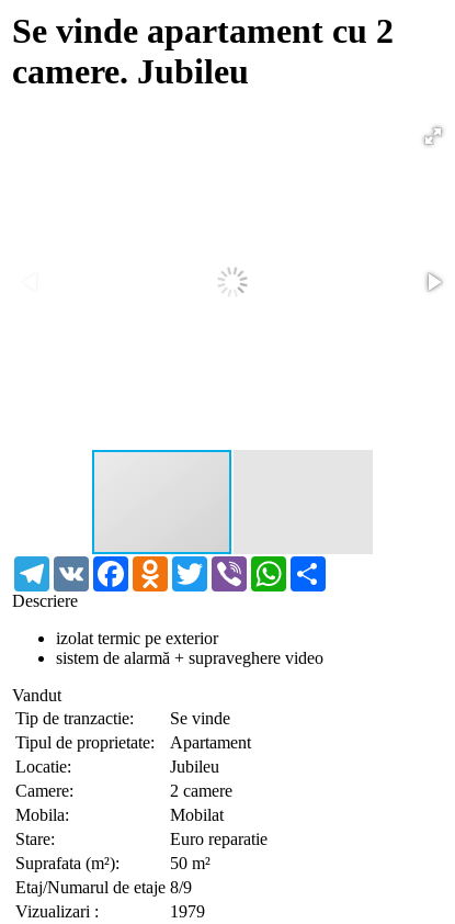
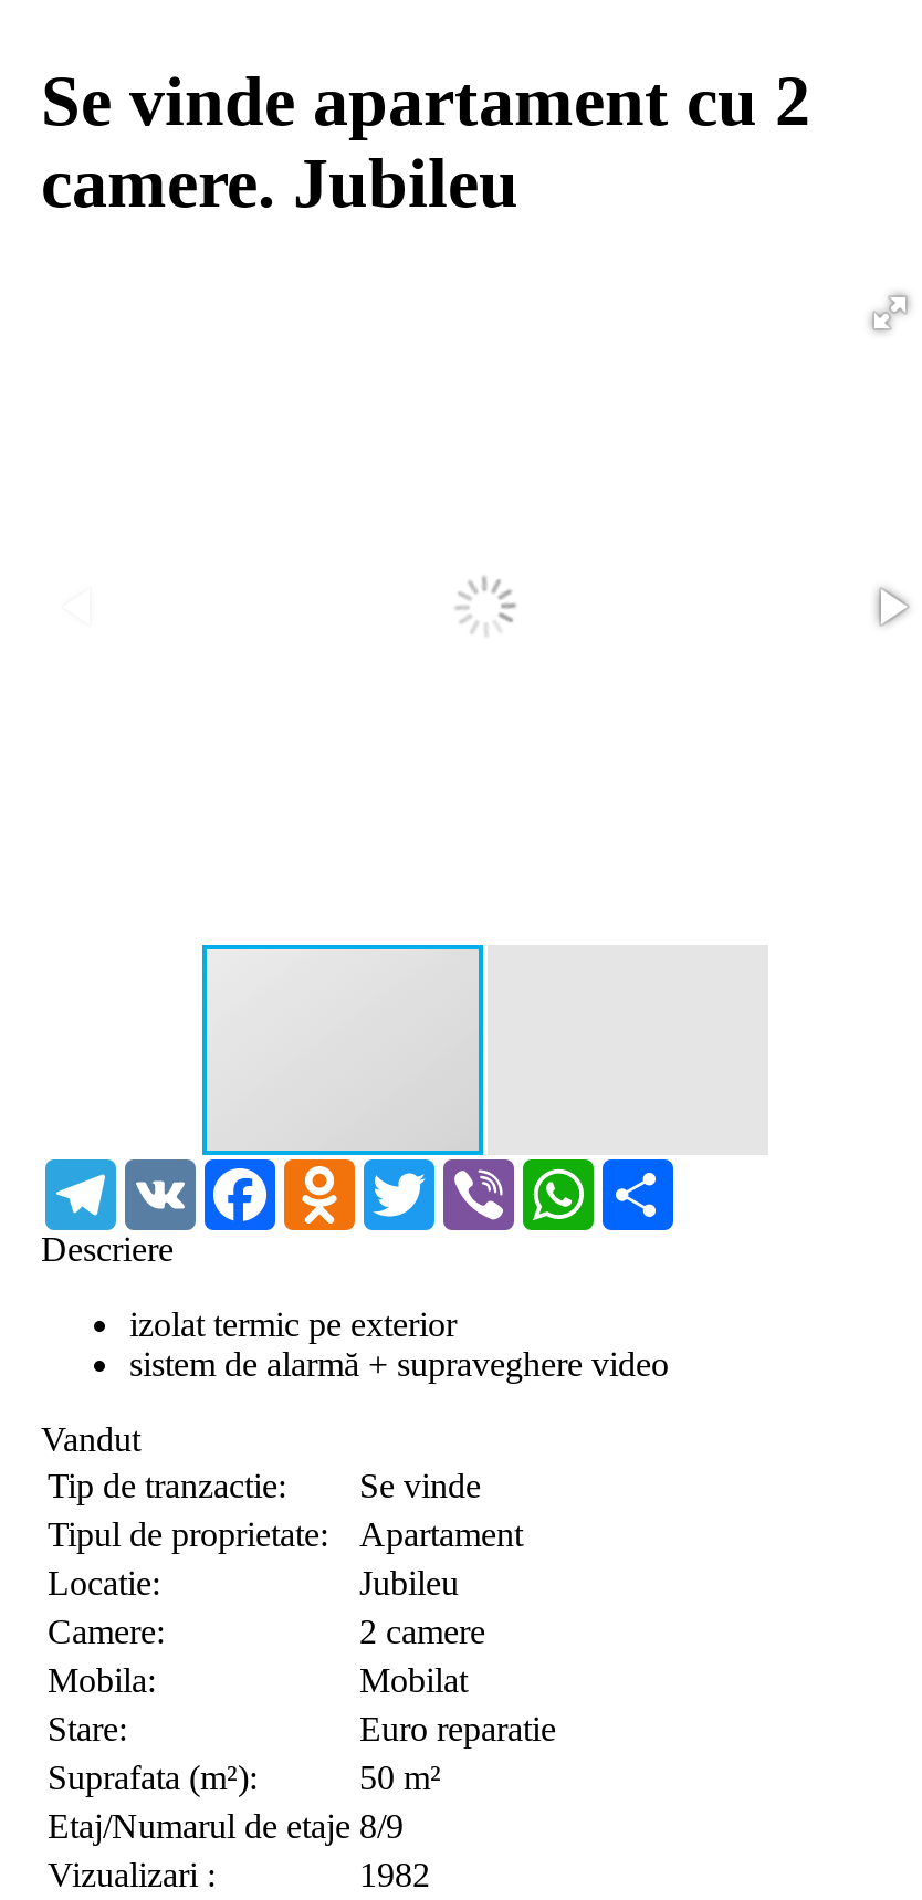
[170,902,205,921] 1979 -> [359,1856,430,1893] 1982

